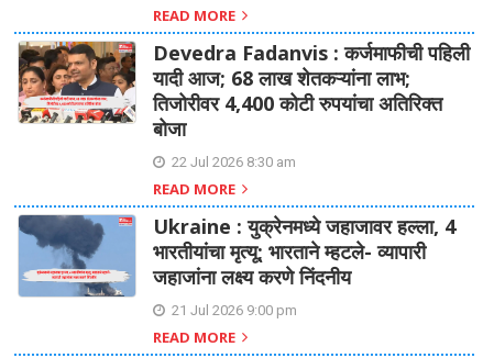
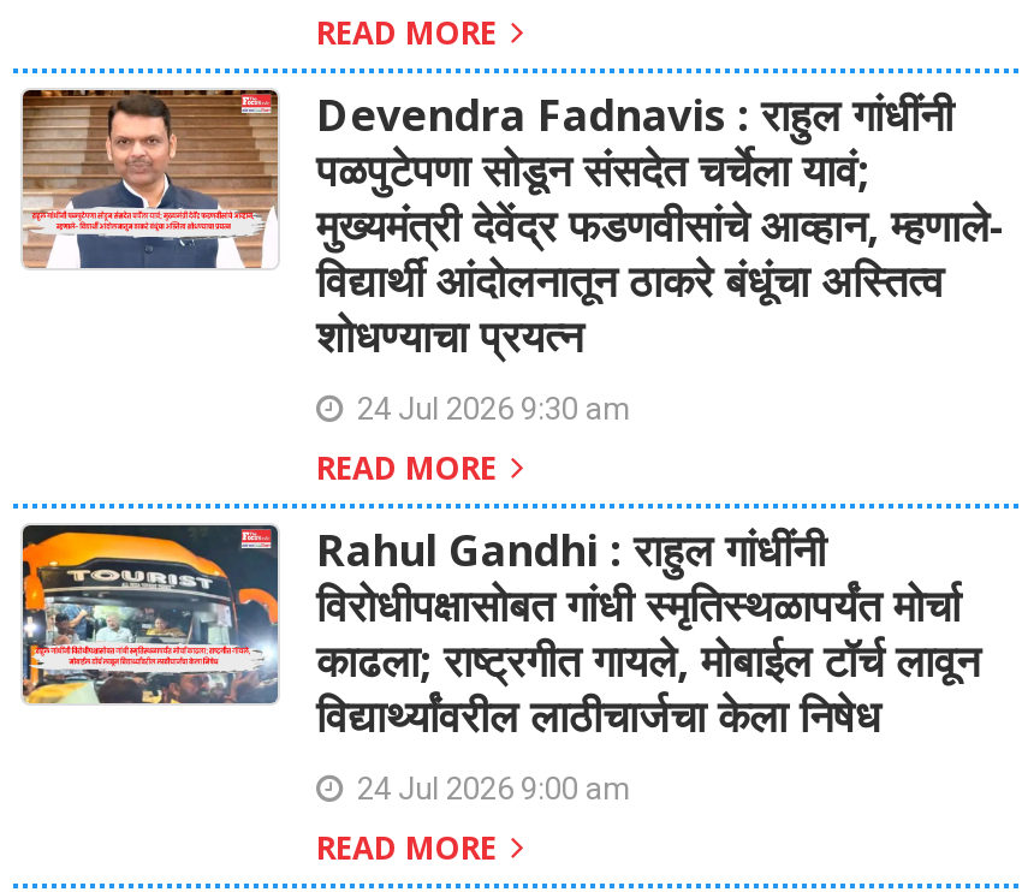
[18,40,470,142] [image] | Devedra Fadanvis : कर्जमाफीची पहिली | यादी आज; 68 लाख शेतकऱ्यांना लाभ; | तिजोरीवर 4,400 कोटी रुपयांचा अतिरिक्त | बोजा -> [20,86,1006,364] [image] | Devendra Fadnavis : राहुल गांधींनी | पळपुटेपणा सोडून संसदेत चर्चेला यावं; | मुख्यमंत्री देवेंद्र फडणवीसांचे आव्हान, म्हणाले- | विद्यार्थी आंदोलनातून ठाकरे बंधूंचा अस्तित्व | शोधण्याचा प्रयत्न
[168,154,296,170] 22 Jul 2026 8:30 am -> [350,391,629,427] 24 Jul 2026 9:30 am
[18,213,455,298] [image] | Ukraine : युक्रेनमध्ये जहाजावर हल्ला, 4 | भारतीयांचा मृत्यू; भारताने म्हटले- व्यापारी | जहाजांना लक्ष्य करणे निंदनीय -> [20,521,980,744] [image] | Rahul Gandhi : राहुल गांधींनी | विरोधीपक्षासोबत गांधी स्मृतिस्थळापर्यंत मोर्चा | काढला; राष्ट्रगीत गायले, मोबाईल टॉर्च लावून | विद्यार्थ्यांवरील लाठीचार्जचा केला निषेध
[168,302,297,319] 21 Jul 2026 9:00 pm -> [350,771,629,807] 24 Jul 2026 9:00 am

